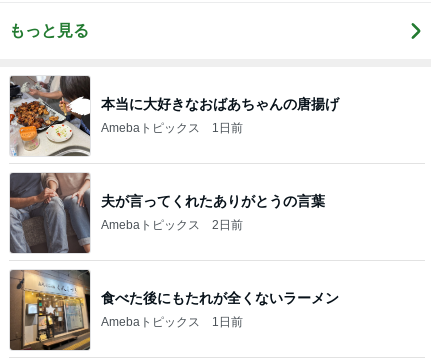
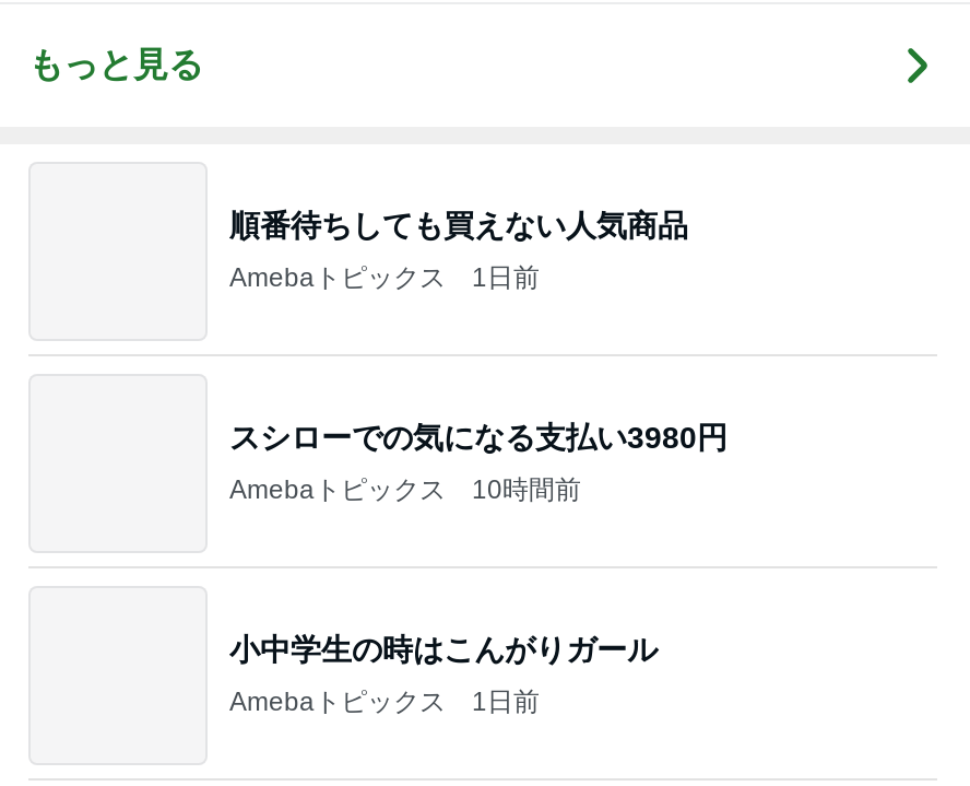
[9,75,91,157] [image] -> none
[101,95,339,111] 本当に大好きなおばあちゃんの唐揚げ -> [229,207,688,242] 順番待ちしても買えない人気商品
[9,172,91,254] [image] -> none
[101,192,325,208] 夫が言ってくれたありがとうの言葉 -> [229,419,727,454] スシローでの気になる支払い3980円
[101,217,243,231] Amebaトピックス 2日前 -> [229,473,581,504] Amebaトピックス 10時間前
[9,269,91,351] [image] -> none
[101,289,339,305] 食べた後にもたれが全くないラーメン -> [229,631,658,666] 小中学生の時はこんがりガール

